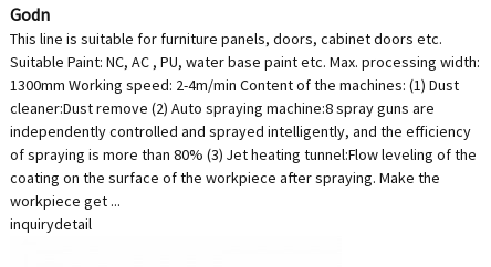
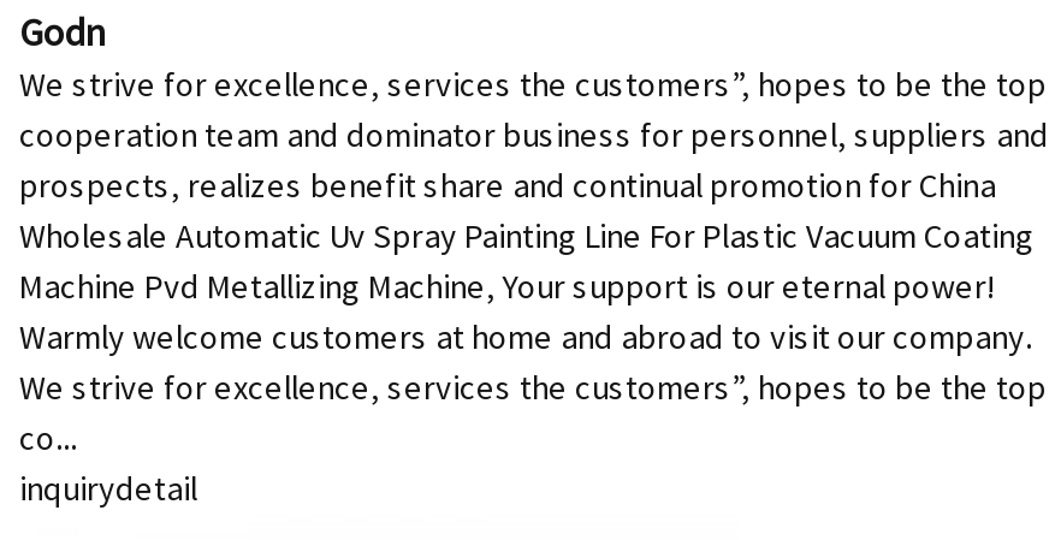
[10,29,480,211] This line is suitable for furniture panels, doors, cabinet doors etc. | Suitable Paint: NC, AC , PU, water base paint etc. Max. processing width: | 1300mm Working speed: 2-4m/min Content of the machines: (1) Dust | cleaner:Dust remove (2) Auto spraying machine:8 spray guns are | independently controlled and sprayed intelligently, and the efficiency | of spraying is more than 80% (3) Jet heating tunnel:Flow leveling of the | coating on the surface of the workpiece after spraying. Make the | workpiece get ... -> [19,63,1049,459] We strive for excellence, services the customers”, hopes to be the top | cooperation team and dominator business for personnel, suppliers and | prospects, realizes benefit share and continual promotion for China | Wholesale Automatic Uv Spray Painting Line For Plastic Vacuum Coating | Machine Pvd Metallizing Machine, Your support is our eternal power! | Warmly welcome customers at home and abroad to visit our company. | We strive for excellence, services the customers”, hopes to be the top | co...

